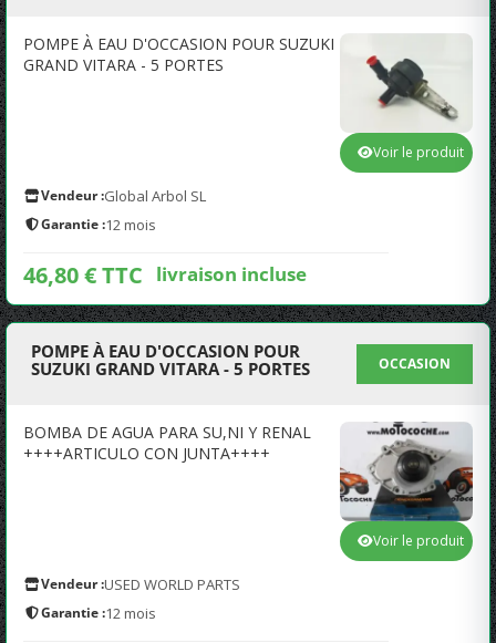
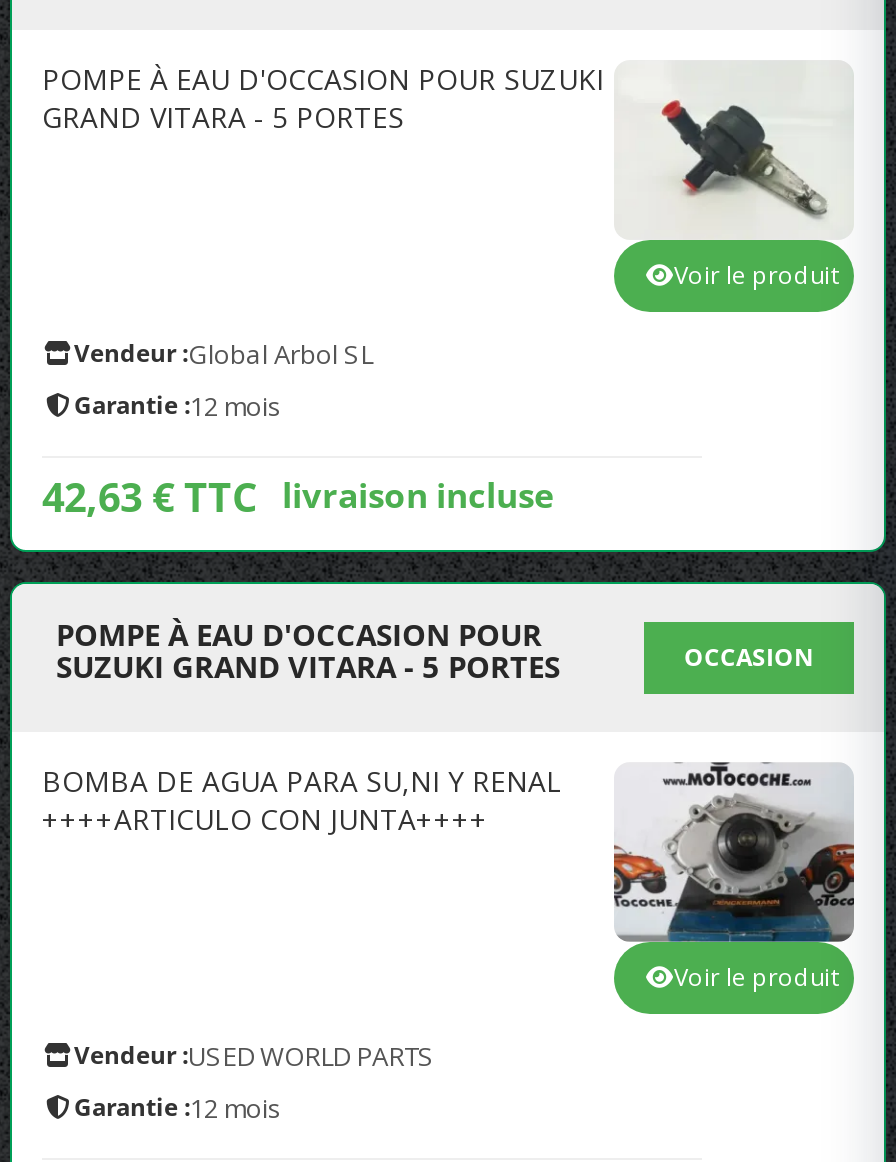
[23,260,307,290] 46,80 € TTC livraison incluse -> [42,470,554,524] 42,63 € TTC livraison incluse

